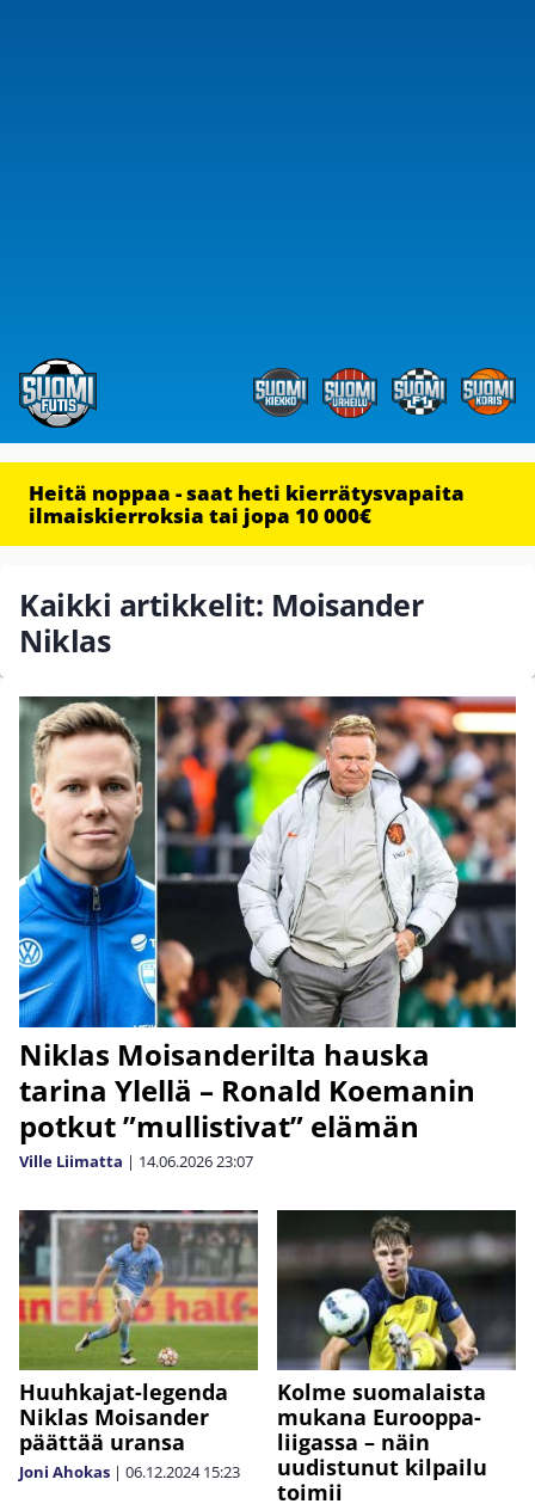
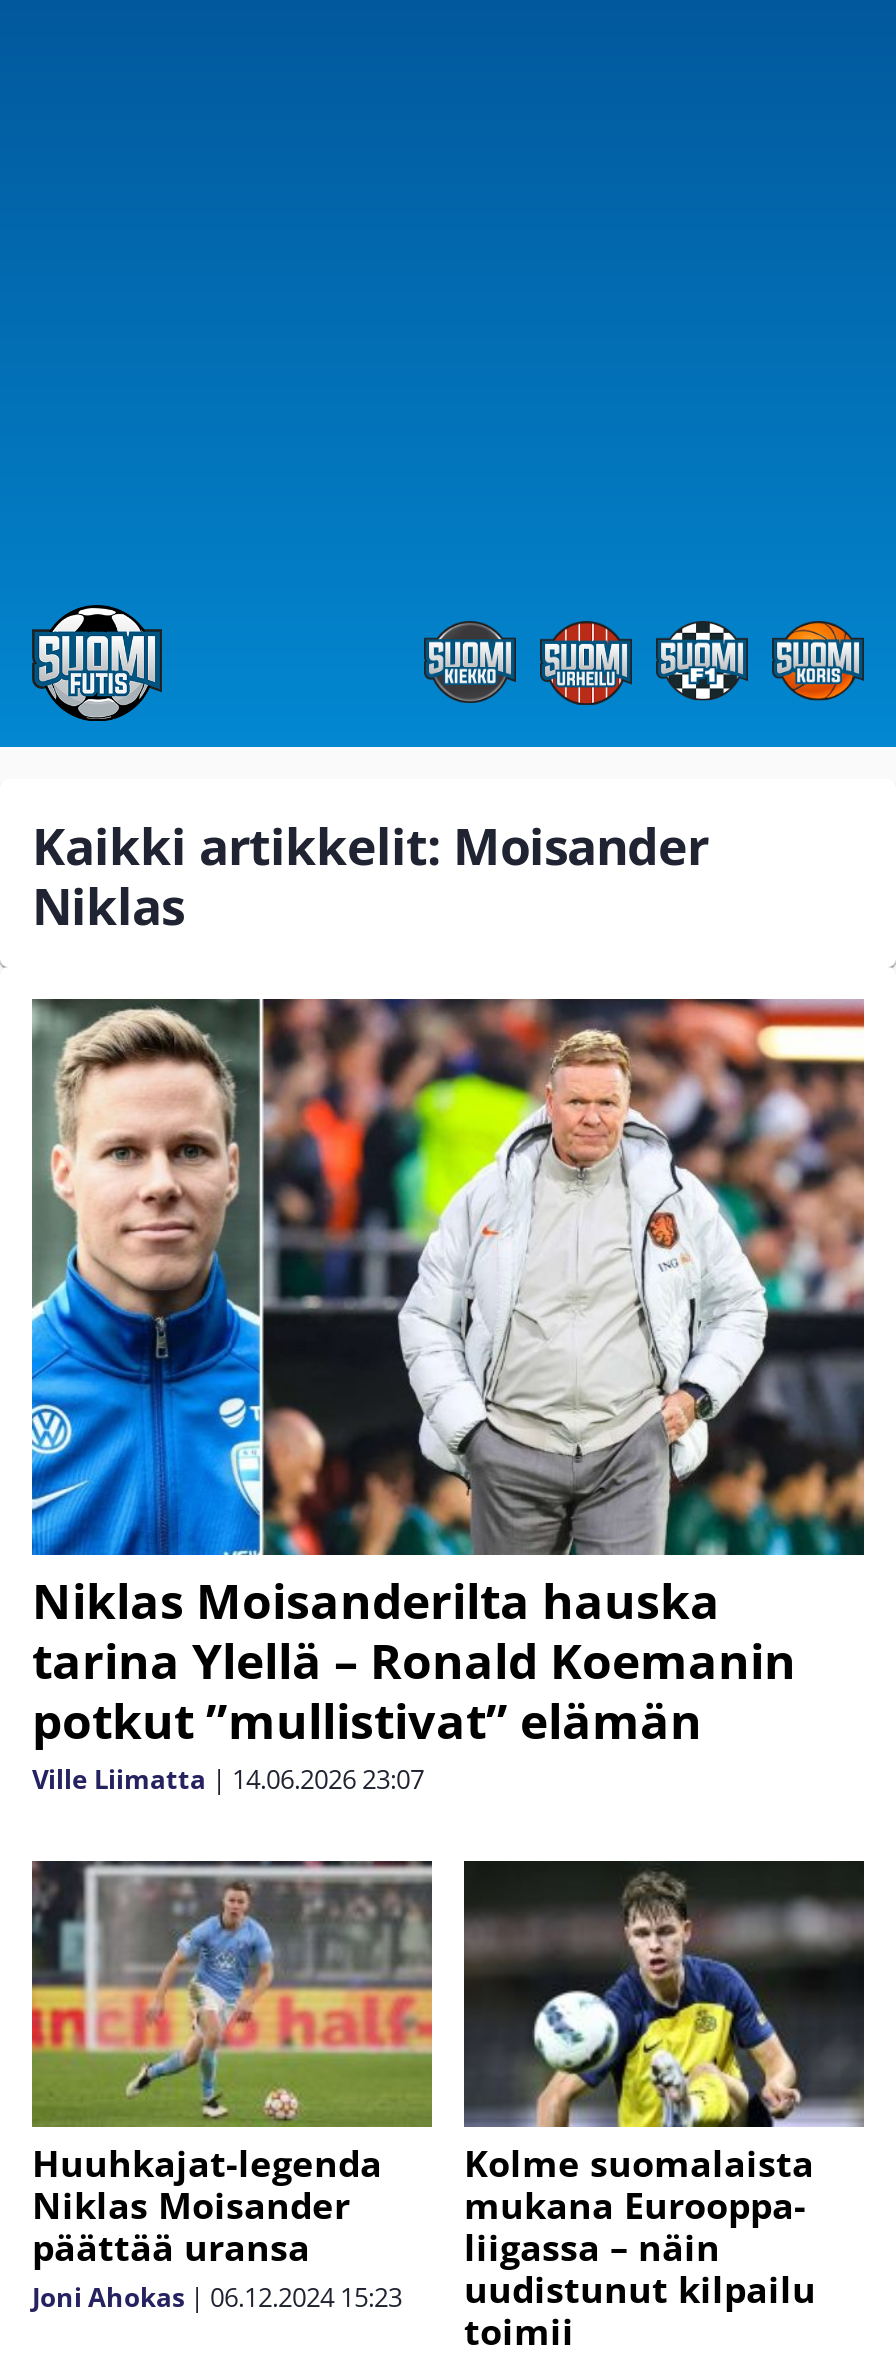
[29,479,465,529] Heitä noppaa - saat heti kierrätysvapaita | ilmaiskierroksia tai jopa 10 000€ -> none

